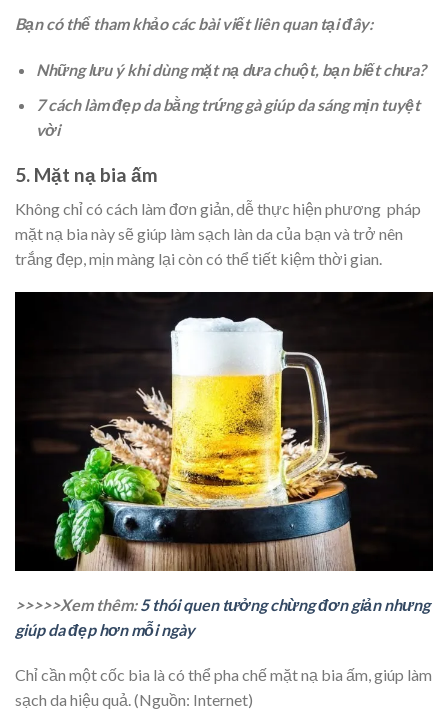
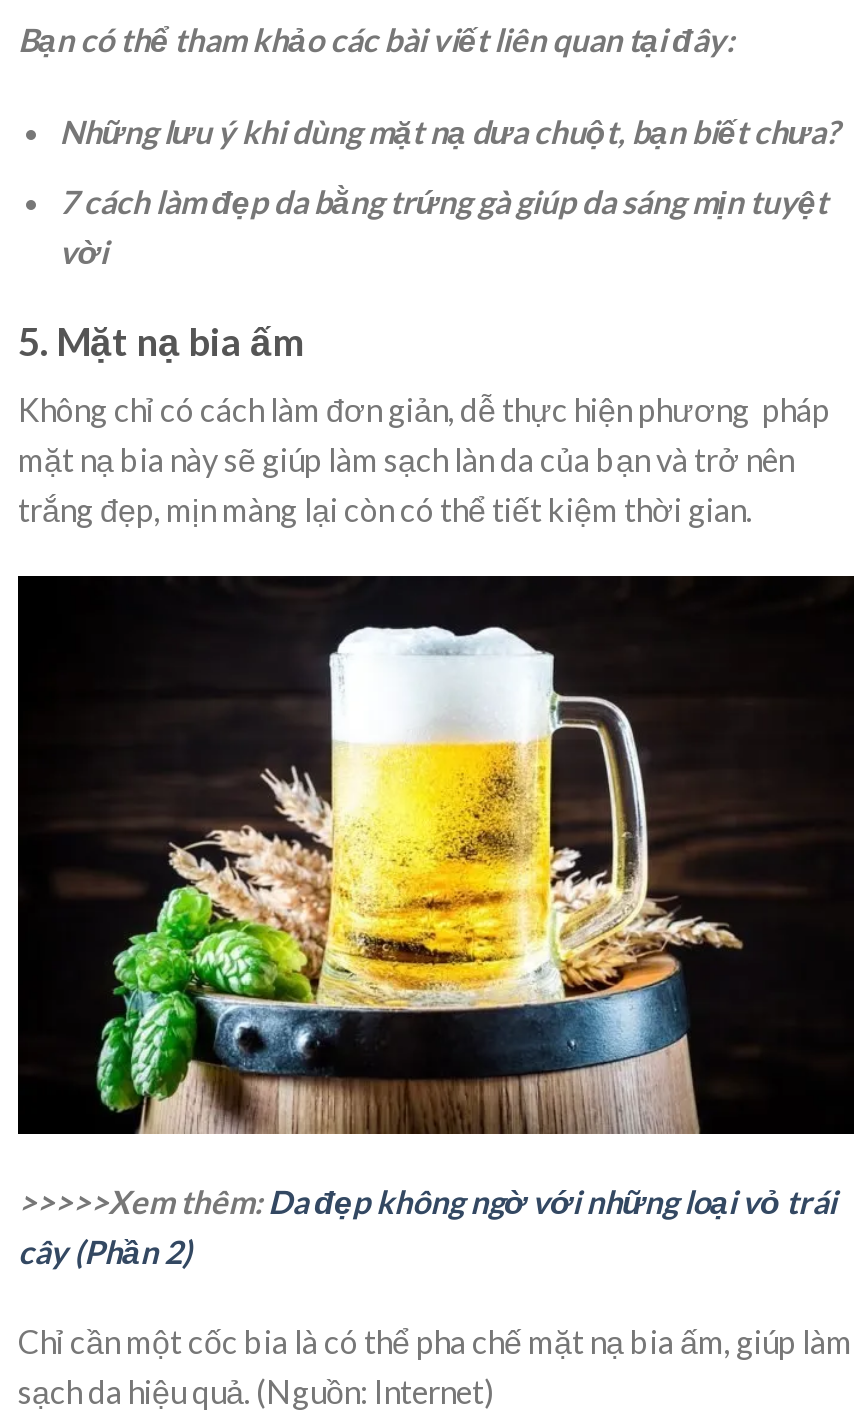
[15,594,430,638] >>>>>Xem thêm: 5 thói quen tưởng chừng đơn giản nhưng | giúp da đẹp hơn mỗi ngày -> [18,1181,836,1269] >>>>>Xem thêm: Da đẹp không ngờ với những loại vỏ trái | cây (Phần 2)

